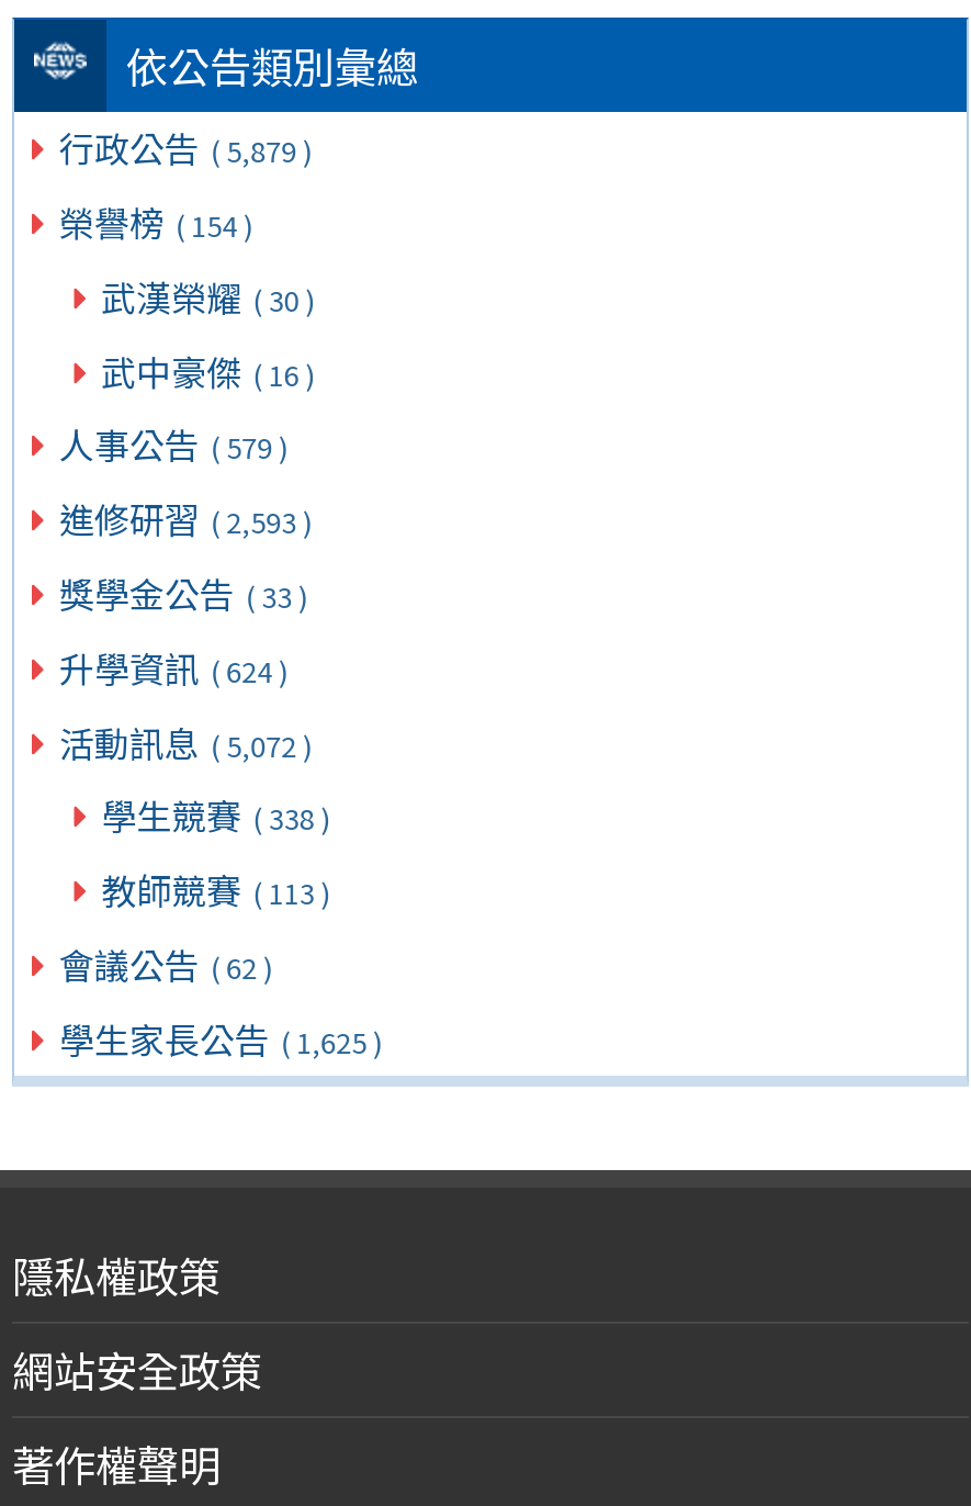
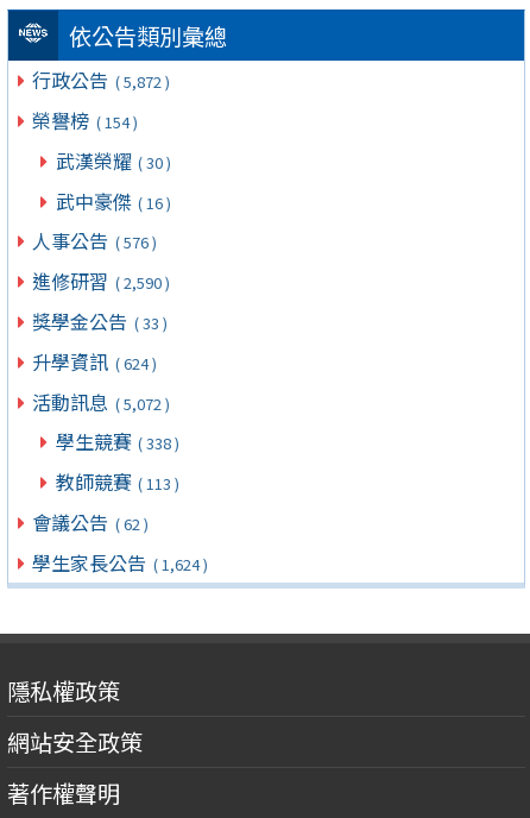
[59,121,312,174] 行政公告 ( 5,879 ) -> [33,66,170,94] 行政公告 ( 5,872 )
[59,418,288,471] 人事公告 ( 579 ) -> [33,226,157,255] 人事公告 ( 576 )
[59,492,312,545] 進修研習 ( 2,593 ) -> [33,267,170,295] 進修研習 ( 2,590 )
[59,1011,382,1064] 學生家長公告 ( 1,625 ) -> [33,548,208,576] 學生家長公告 ( 1,624 )

